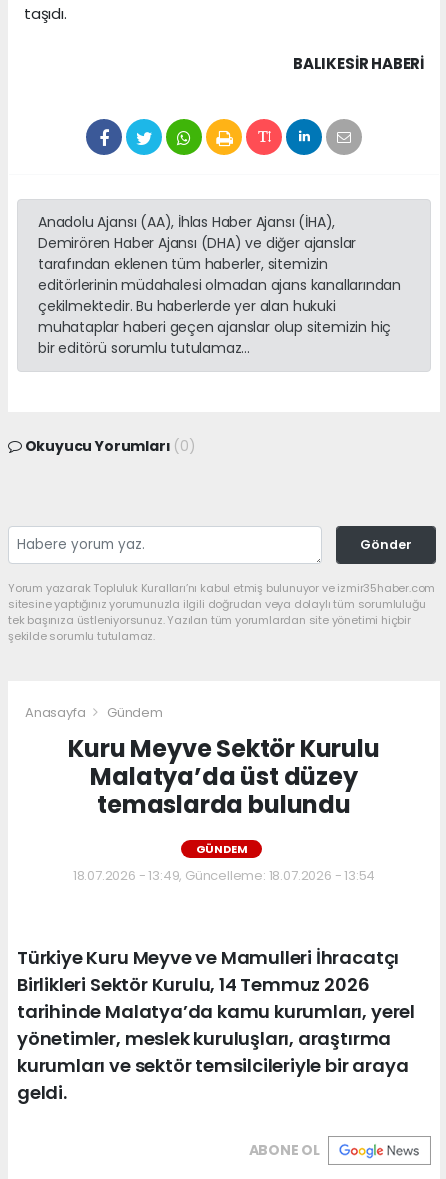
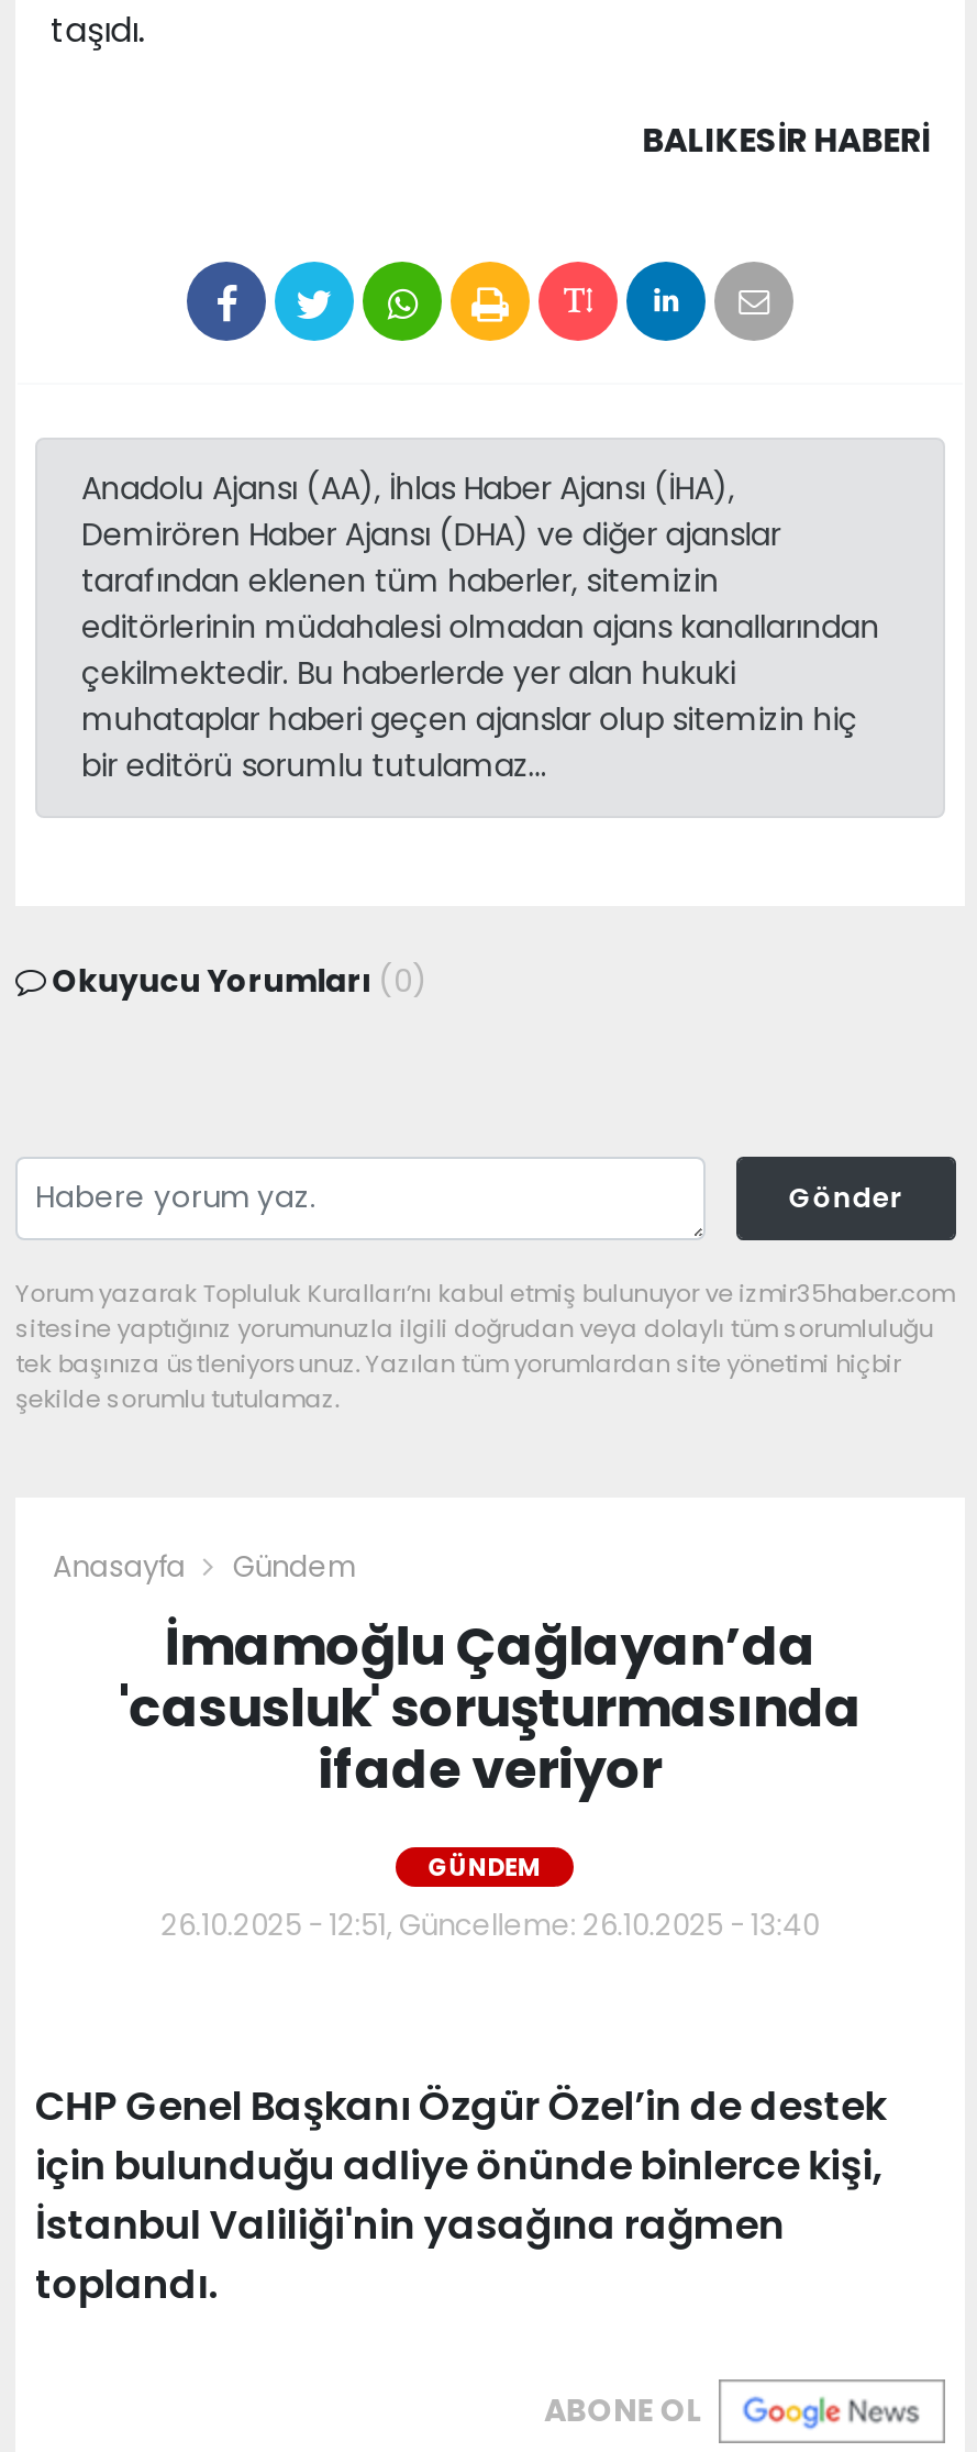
[68,732,380,821] Kuru Meyve Sektör Kurulu | Malatya’da üst düzey | temaslarda bulundu -> [119,1610,862,1805] İmamoğlu Çağlayan’da | 'casusluk' soruşturmasında | ifade veriyor
[73,866,375,885] 18.07.2026 - 13:49, Güncelleme: 18.07.2026 - 13:54 -> [161,1904,819,1946] 26.10.2025 - 12:51, Güncelleme: 26.10.2025 - 13:40
[17,945,415,1105] Türkiye Kuru Meyve ve Mamulleri İhracatçı | Birlikleri Sektör Kurulu, 14 Temmuz 2026 | tarihinde Malatya’da kamu kurumları, yerel | yönetimler, meslek kuruluşları, araştırma | kurumları ve sektör temsilcileriyle bir araya | geldi. -> [35,2078,886,2311] CHP Genel Başkanı Özgür Özel’in de destek | için bulunduğu adliye önünde binlerce kişi, | İstanbul Valiliği'nin yasağına rağmen | toplandı.

